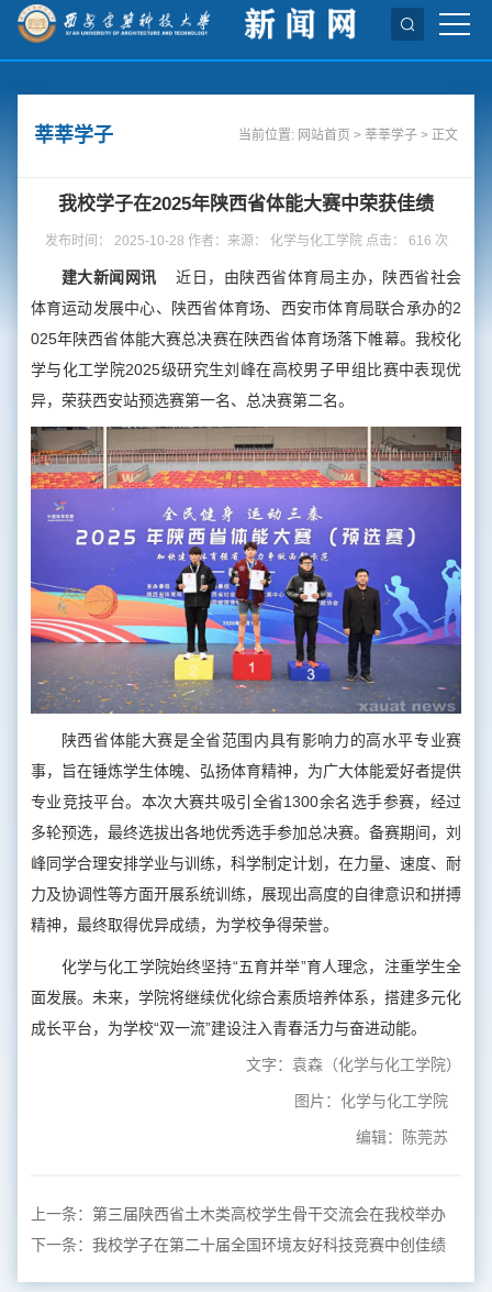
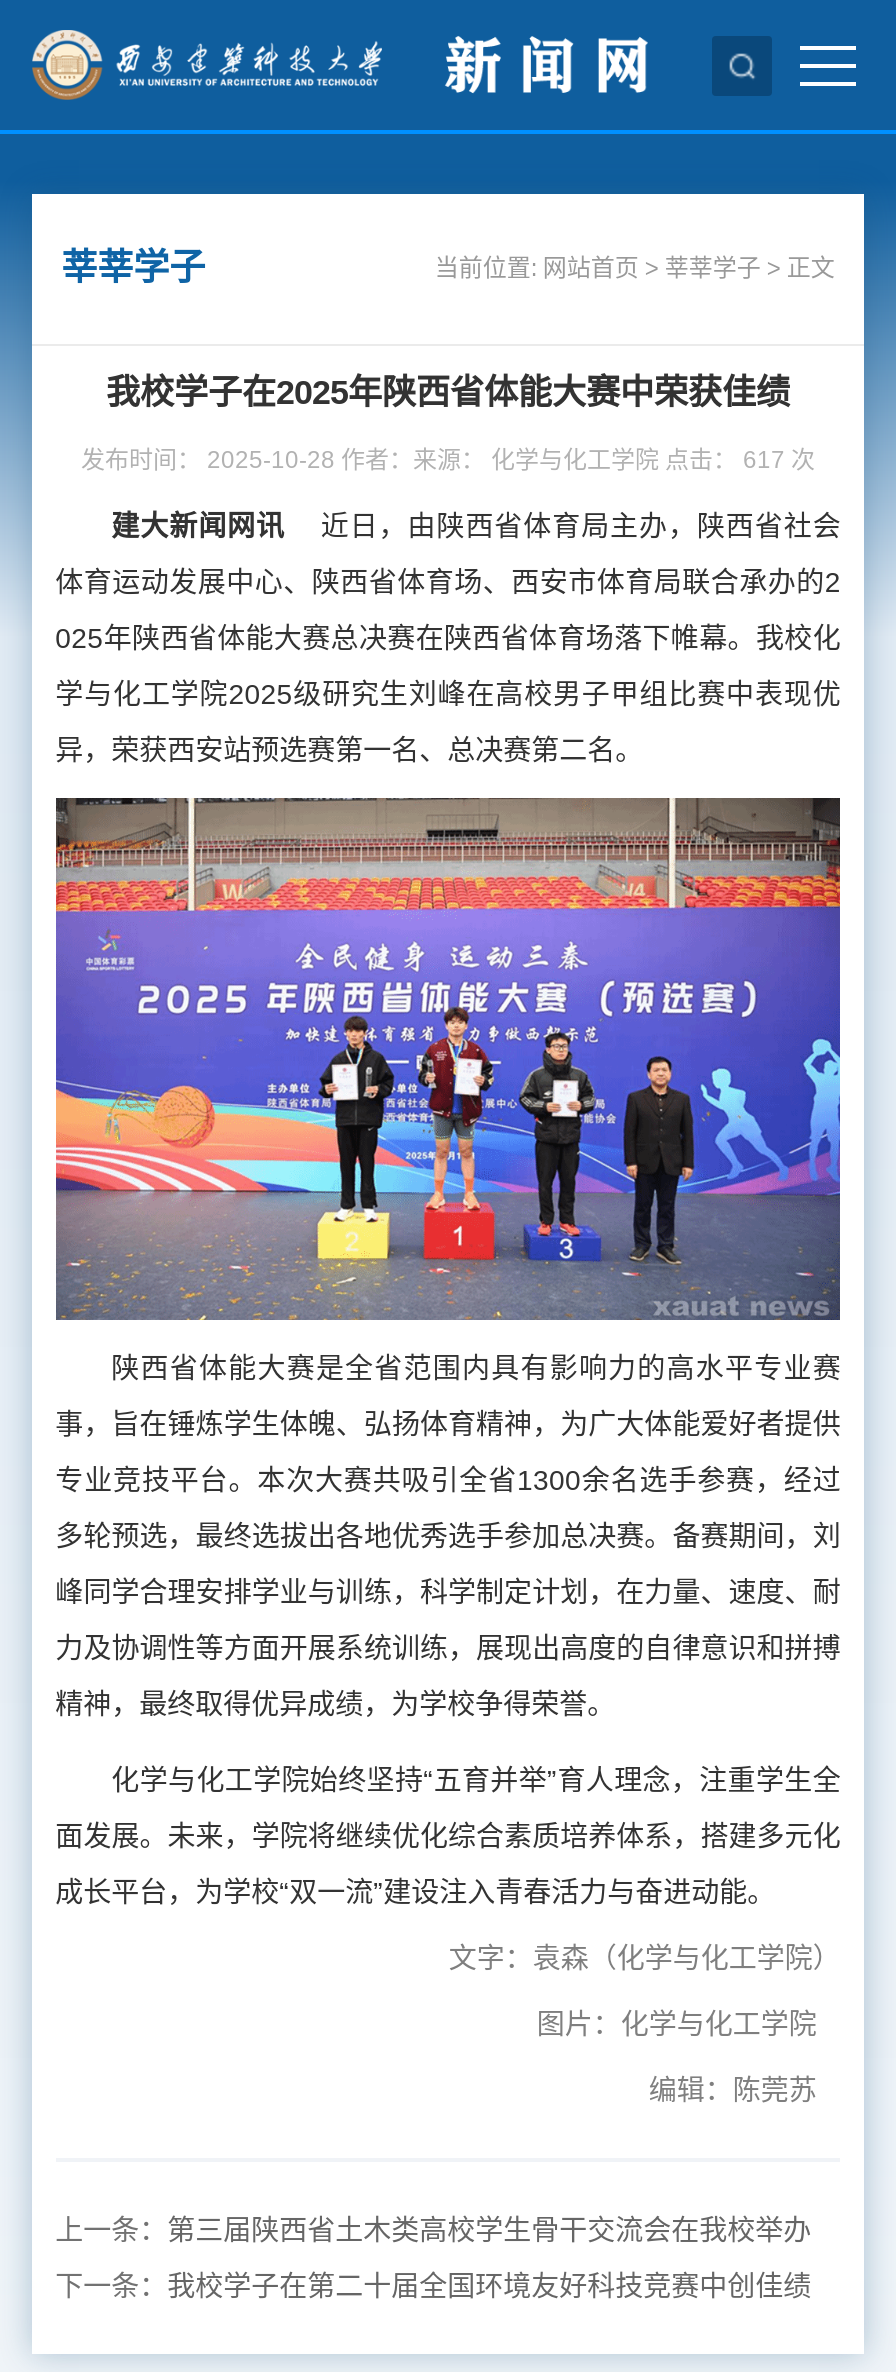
[44,233,448,249] 发布时间： 2025-10-28 作者：来源： 化学与化工学院 点击：616次 -> [81,446,815,474] 发布时间： 2025-10-28 作者：来源： 化学与化工学院 点击：617次

